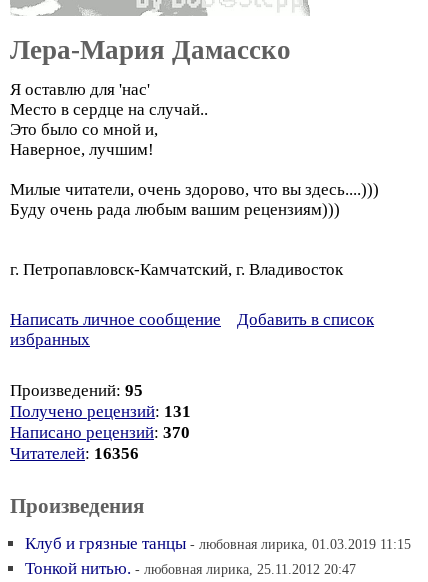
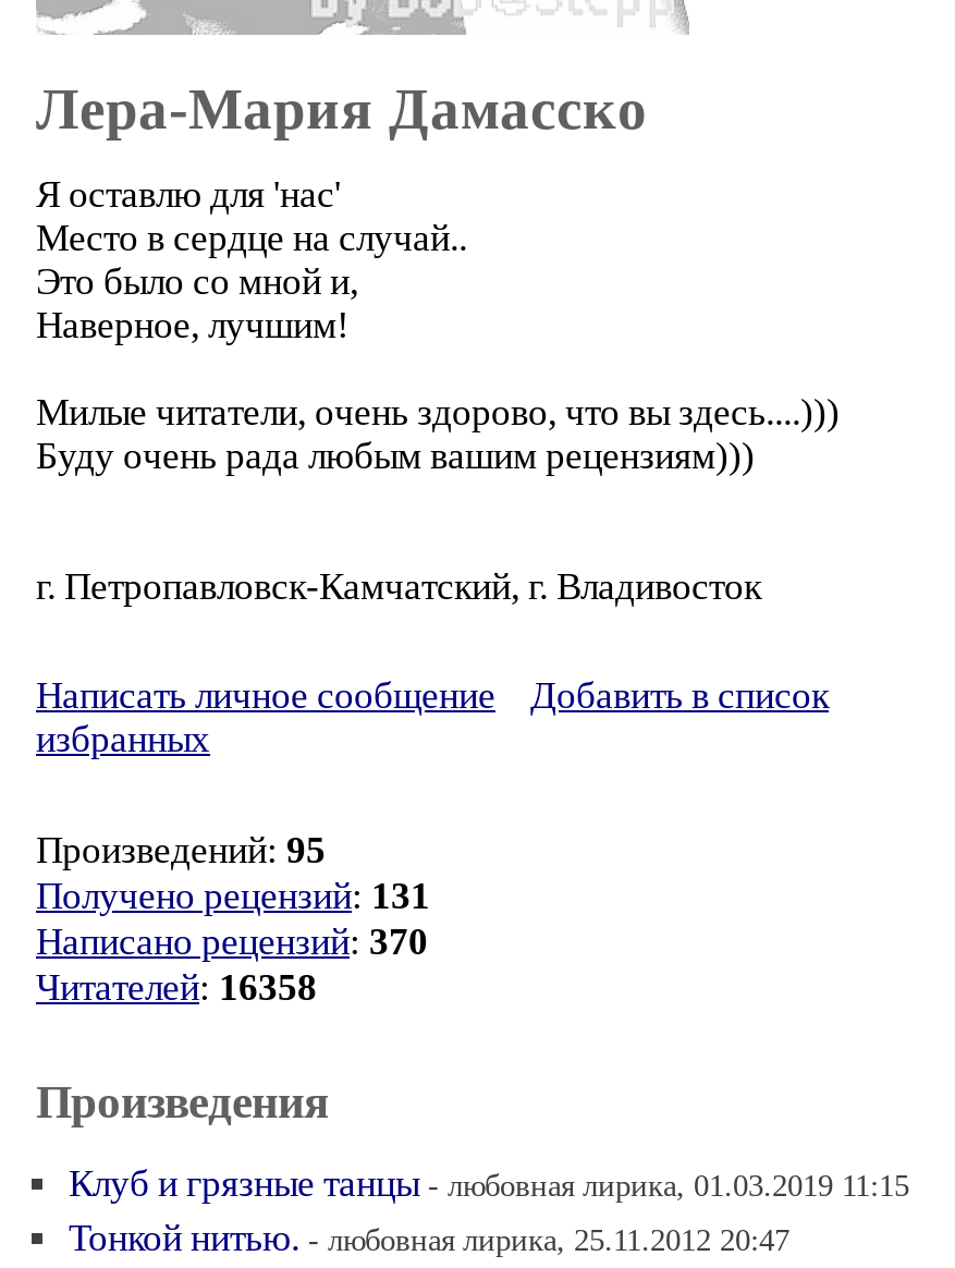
[10,444,139,463] Читателей: 16356 -> [36,967,317,1009] Читателей: 16358

